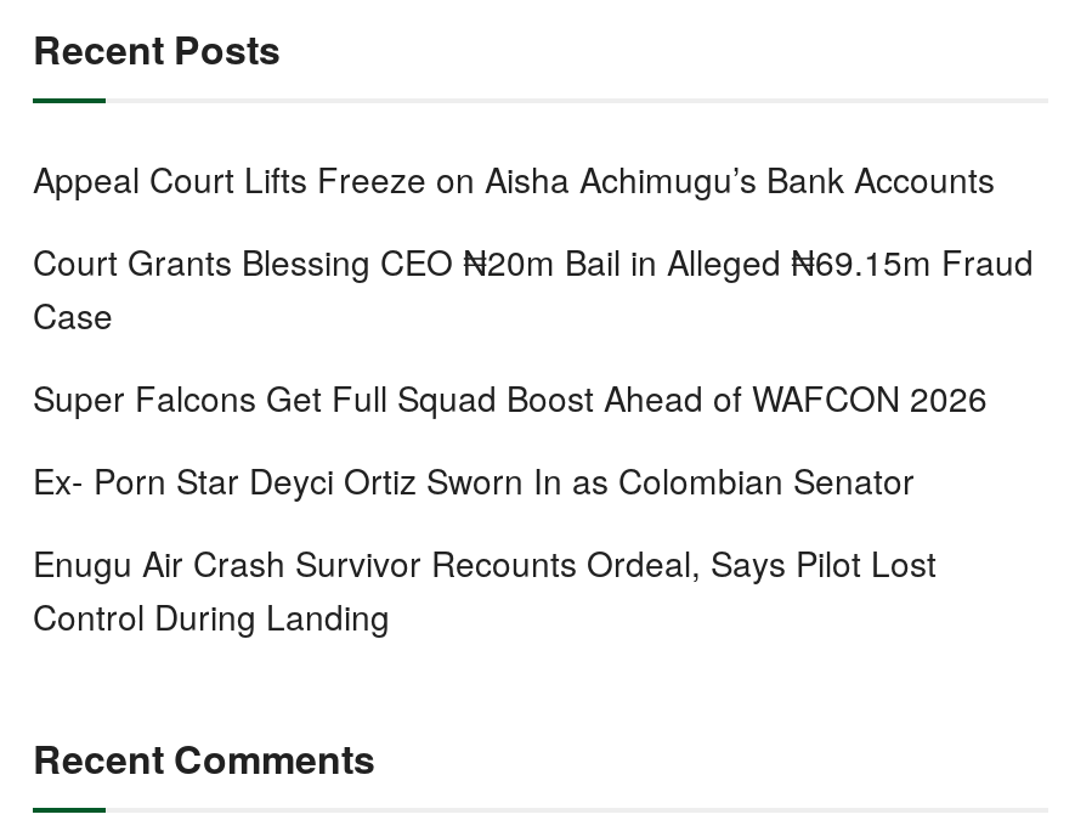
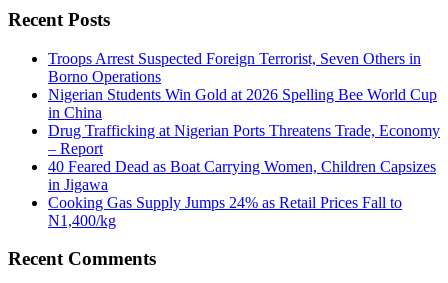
[33,155,1034,641] Appeal Court Lifts Freeze on Aisha Achimugu’s Bank Accounts | Court Grants Blessing CEO ₦20m Bail in Alleged ₦69.15m Fraud | Case | Super Falcons Get Full Squad Boost Ahead of WAFCON 2026 | Ex- Porn Star Deyci Ortiz Sworn In as Colombian Senator | Enugu Air Crash Survivor Recounts Ordeal, Says Pilot Lost | Control During Landing -> [48,50,440,229] Troops Arrest Suspected Foreign Terrorist, Seven Others in | Borno Operations | Nigerian Students Win Gold at 2026 Spelling Bee World Cup | in China | Drug Trafficking at Nigerian Ports Threatens Trade, Economy | – Report | 40 Feared Dead as Boat Carrying Women, Children Capsizes | in Jigawa | Cooking Gas Supply Jumps 24% as Retail Prices Fall to | N1,400/kg

